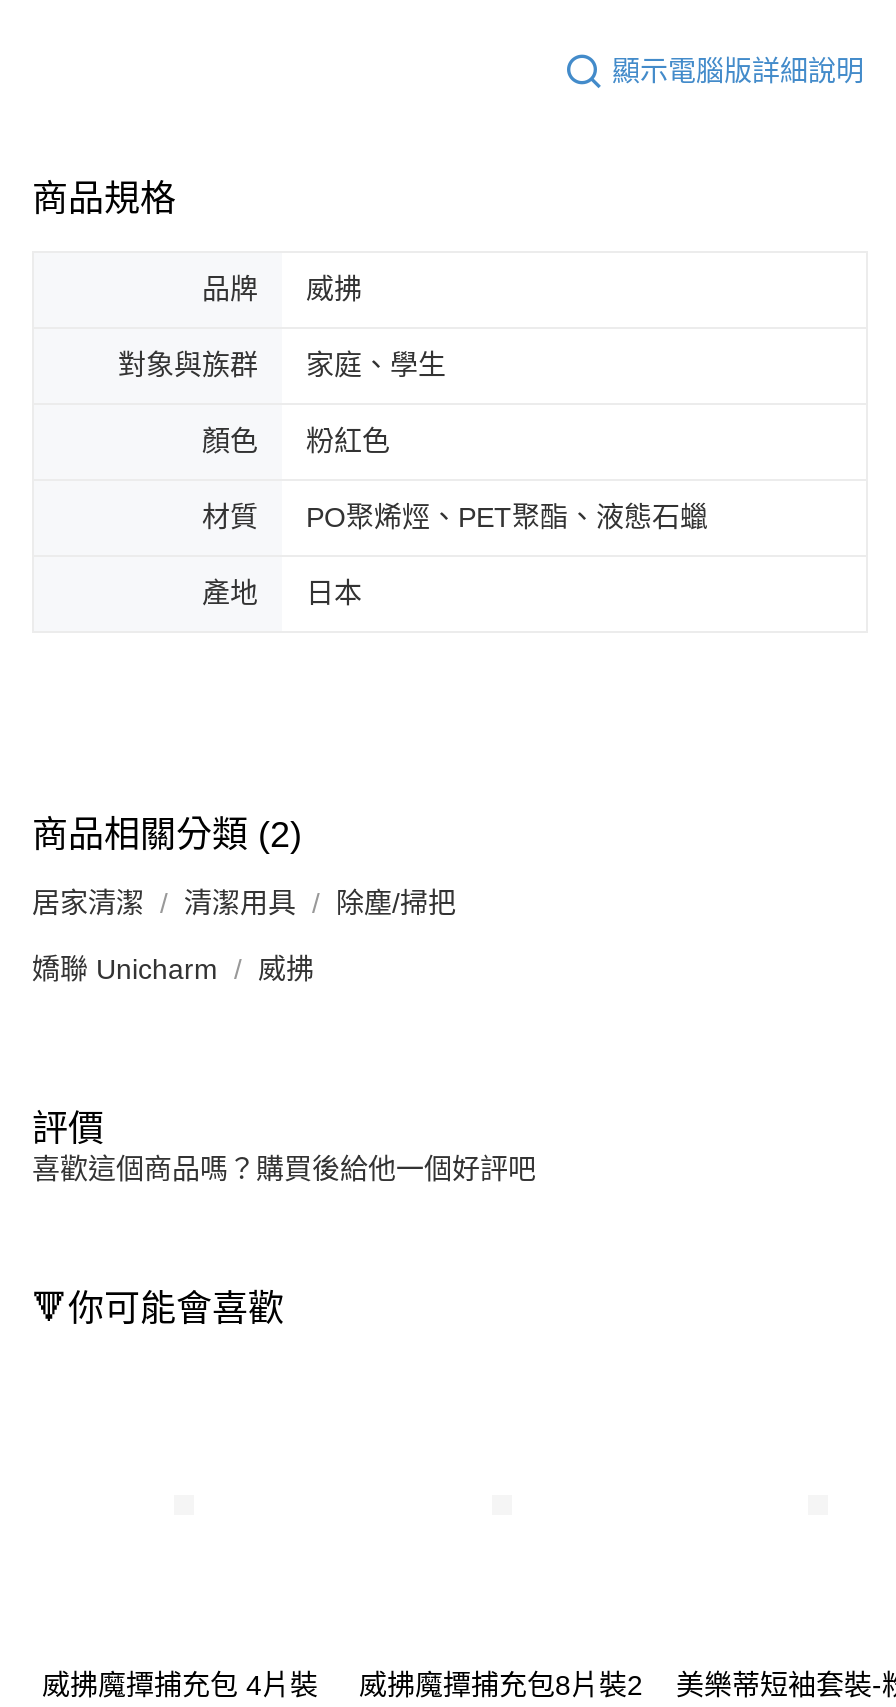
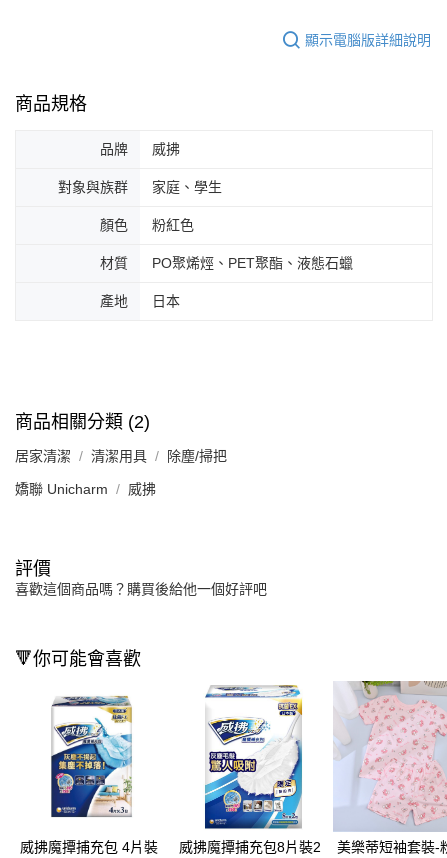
none -> [50,695,133,818] [image]
none -> [204,684,303,830] [image]
none -> [333,680,444,832] [image]

